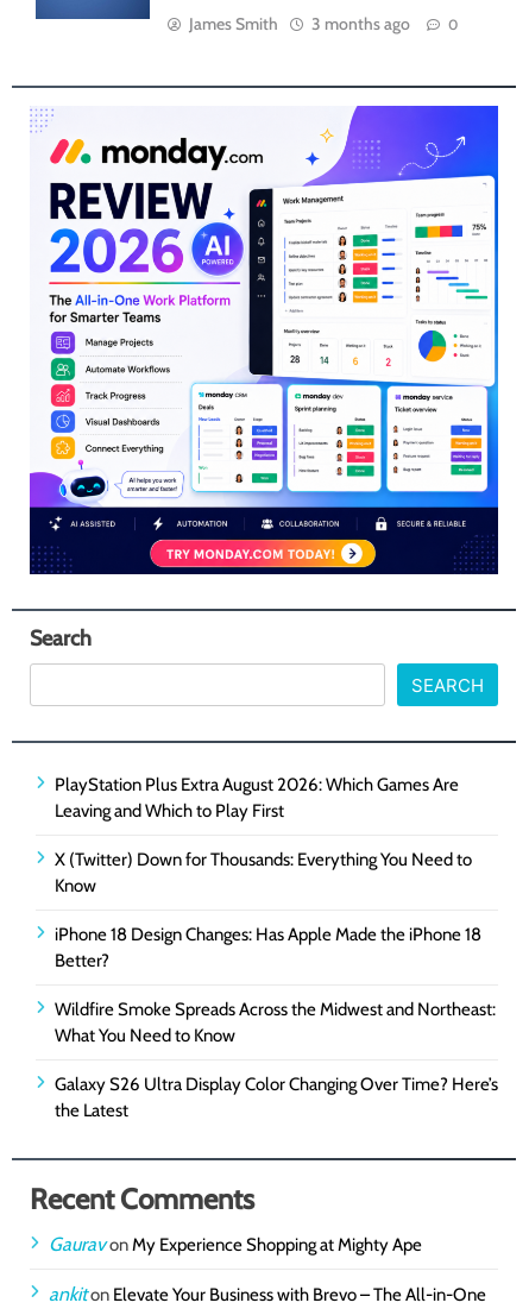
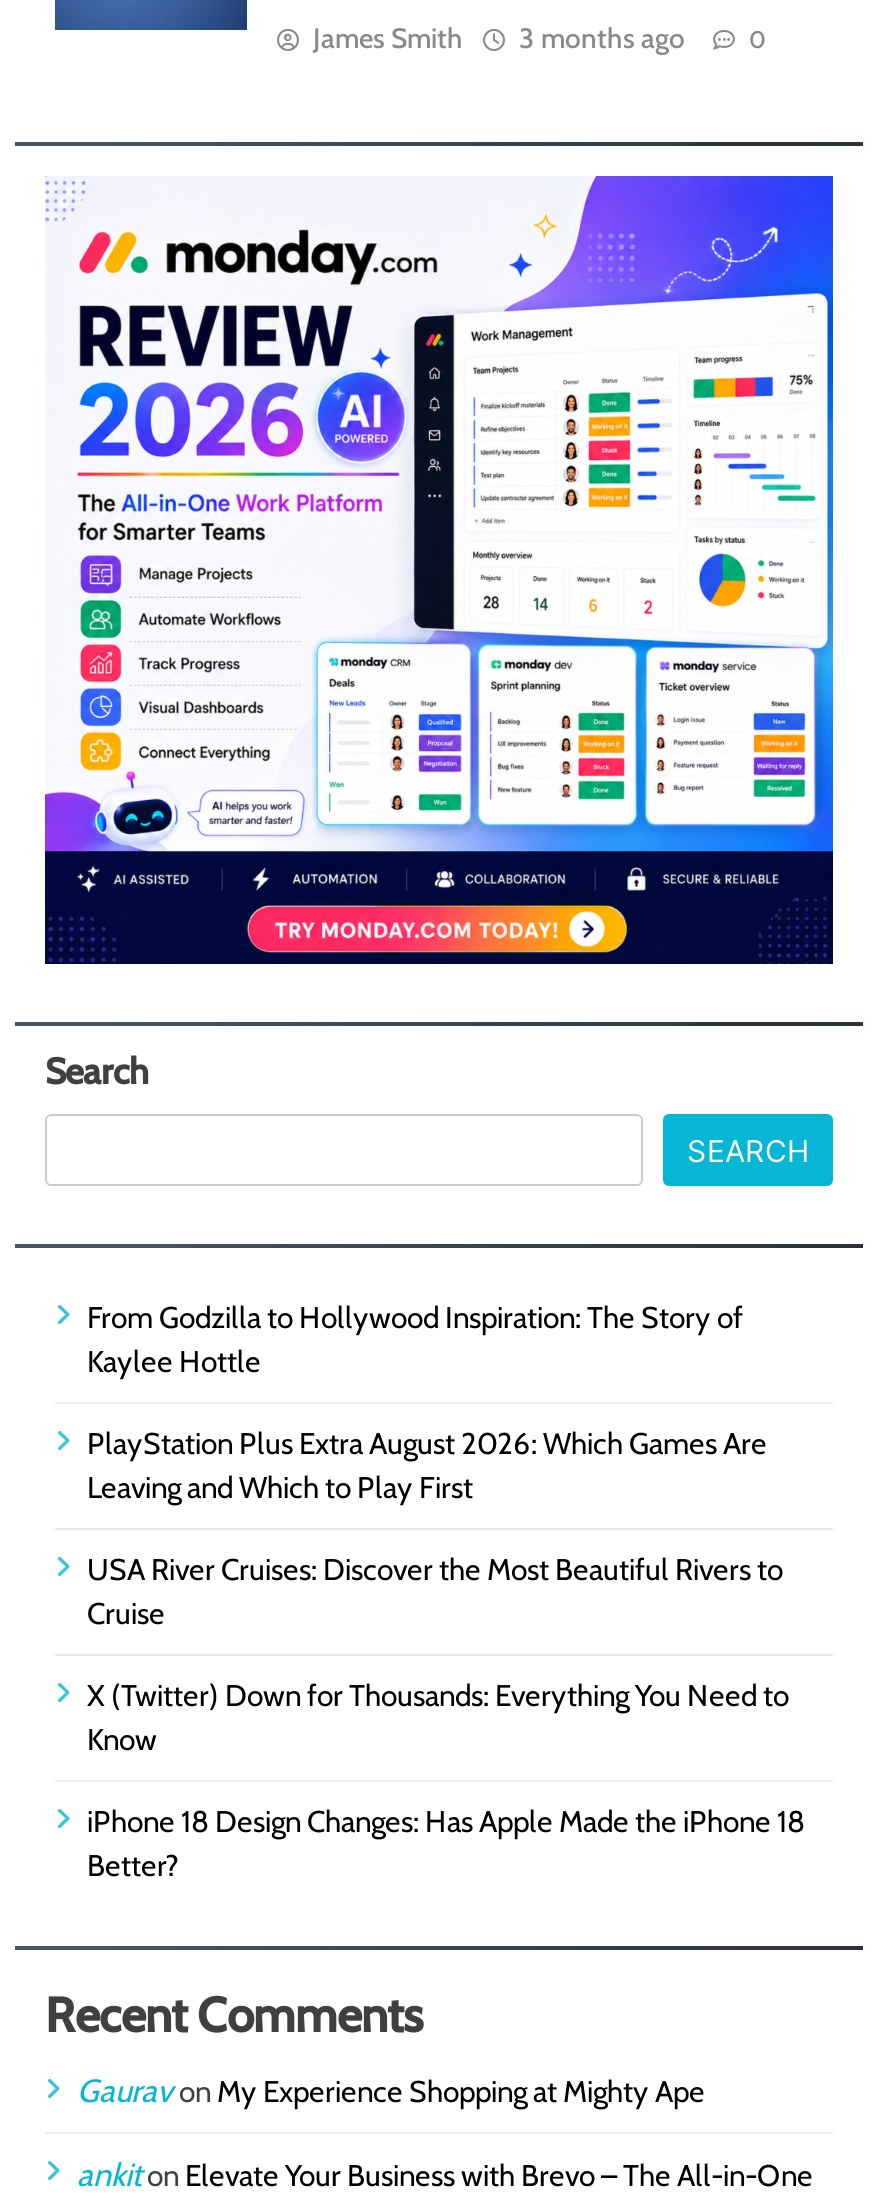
none -> [87,1301,743,1381] From Godzilla to Hollywood Inspiration: The Story of | Kaylee Hottle
moved [55,773,459,821] -> [87,1427,767,1507]: PlayStation Plus Extra August 2026: Which Games Are | Leaving and Which to Play First
none -> [87,1553,783,1633] USA River Cruises: Discover the Most Beautiful Rivers to | Cruise
moved [55,848,481,971] -> [87,1679,805,1885]: X (Twitter) Down for Thousands: Everything You Need to | Know | iPhone 18 Design Changes: Has Apple Made the iPhone 18 | Better?
[55,998,498,1121] Wildfire Smoke Spreads Across the Midwest and Northeast: | What You Need to Know | Galaxy S26 Ultra Display Color Changing Over Time? Here’s | the Latest -> none

